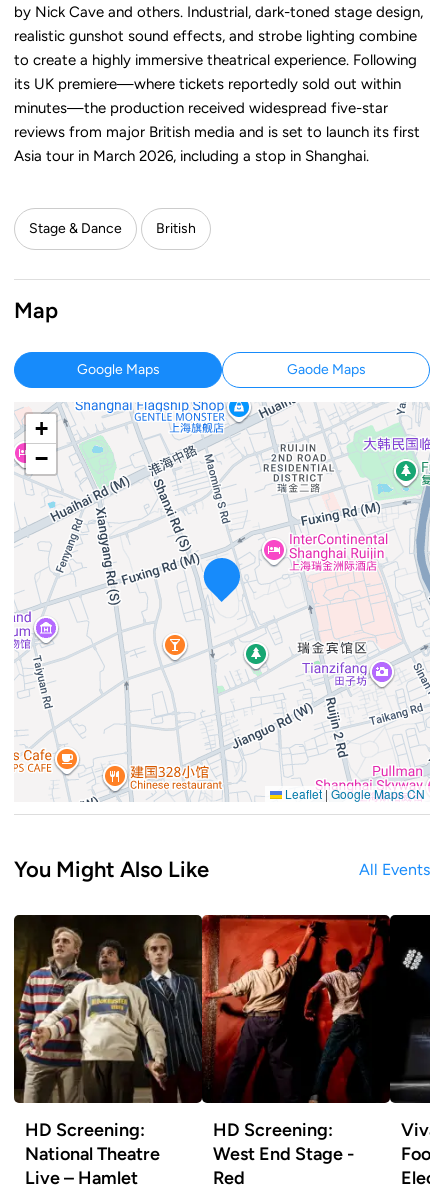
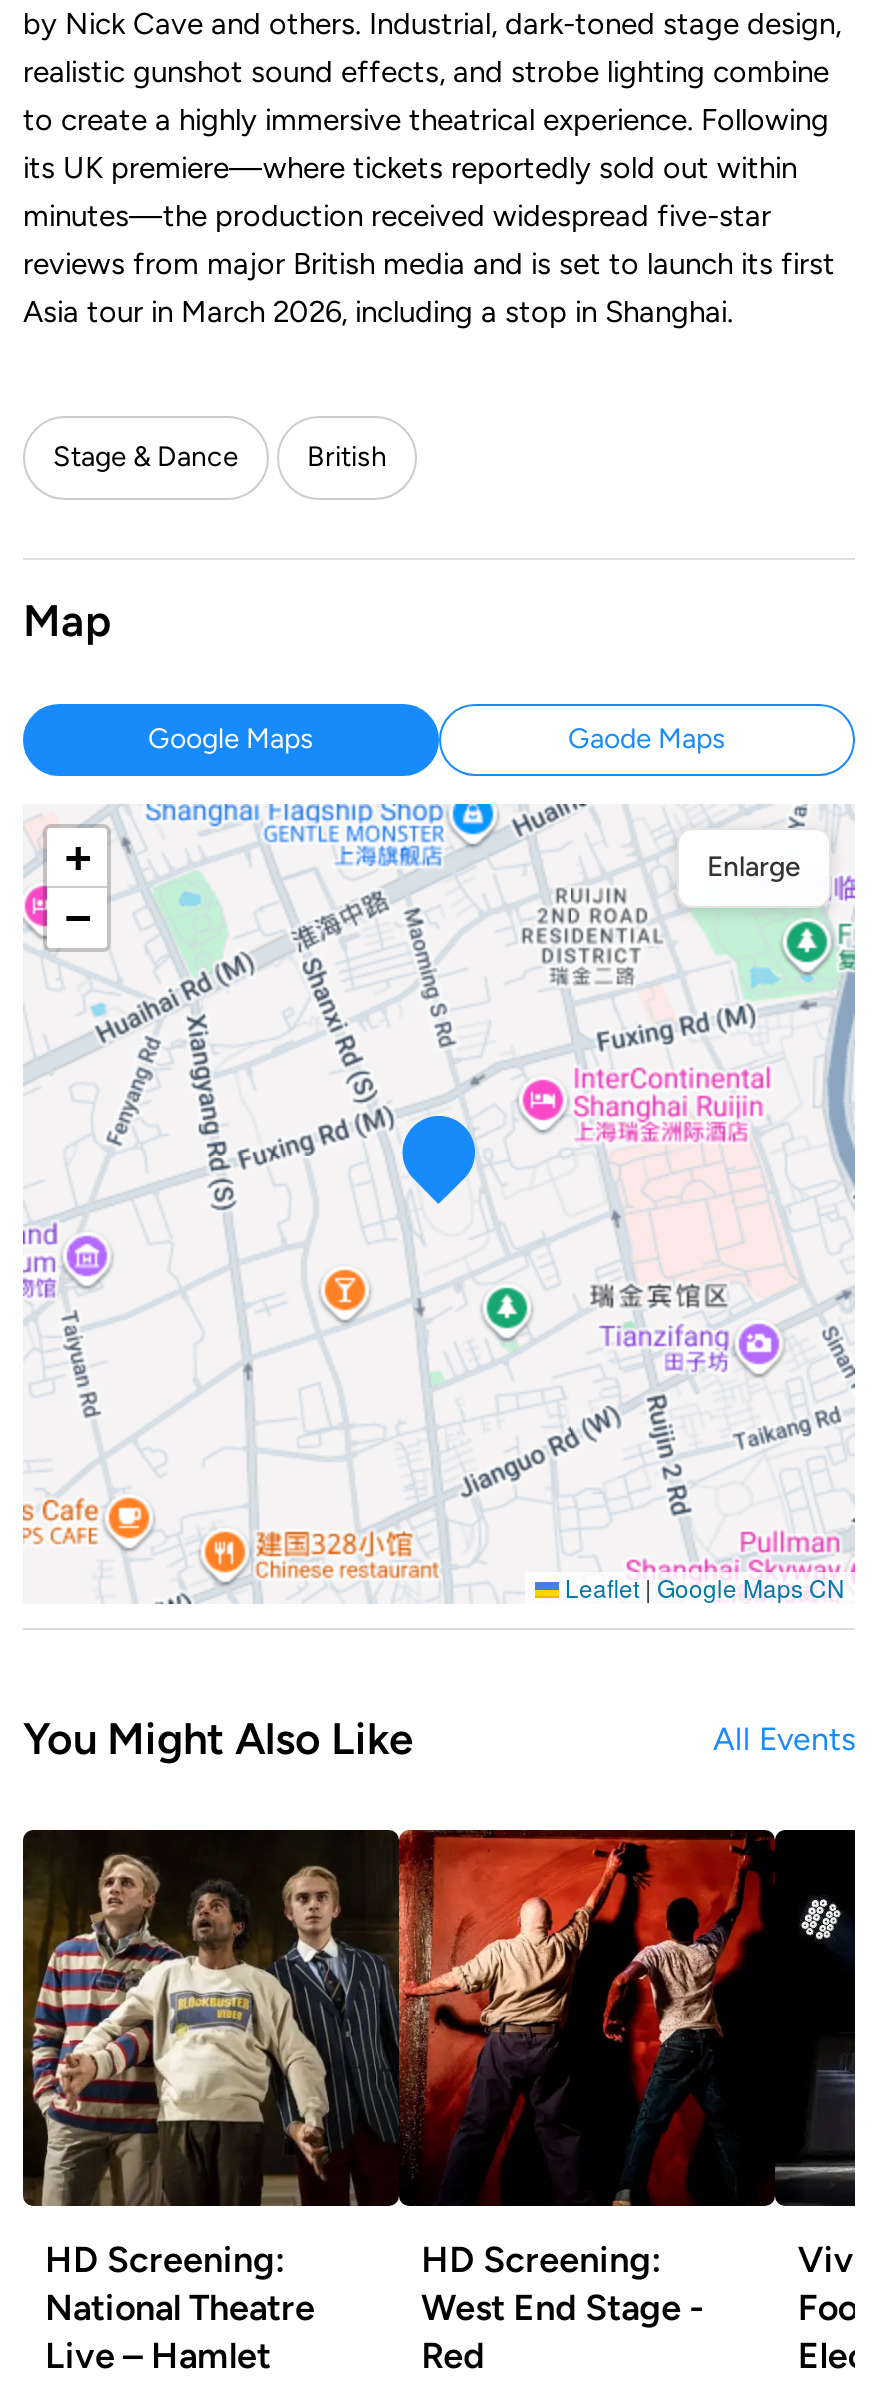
none -> [707,850,801,884] Enlarge

